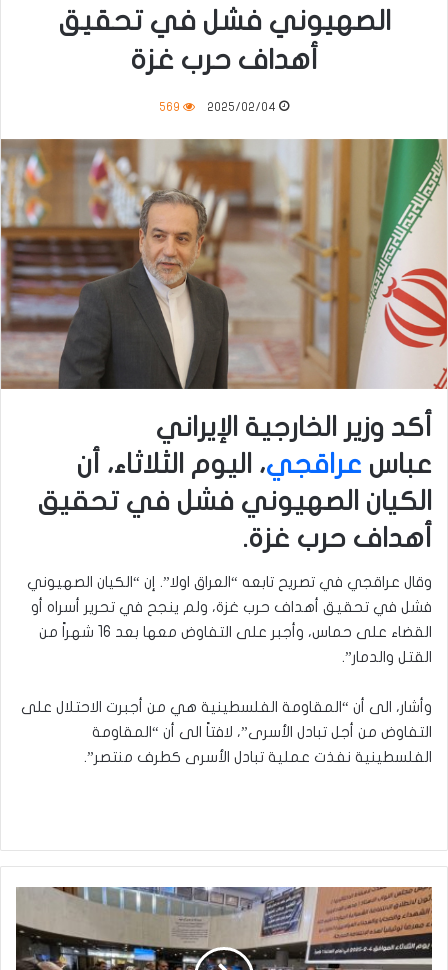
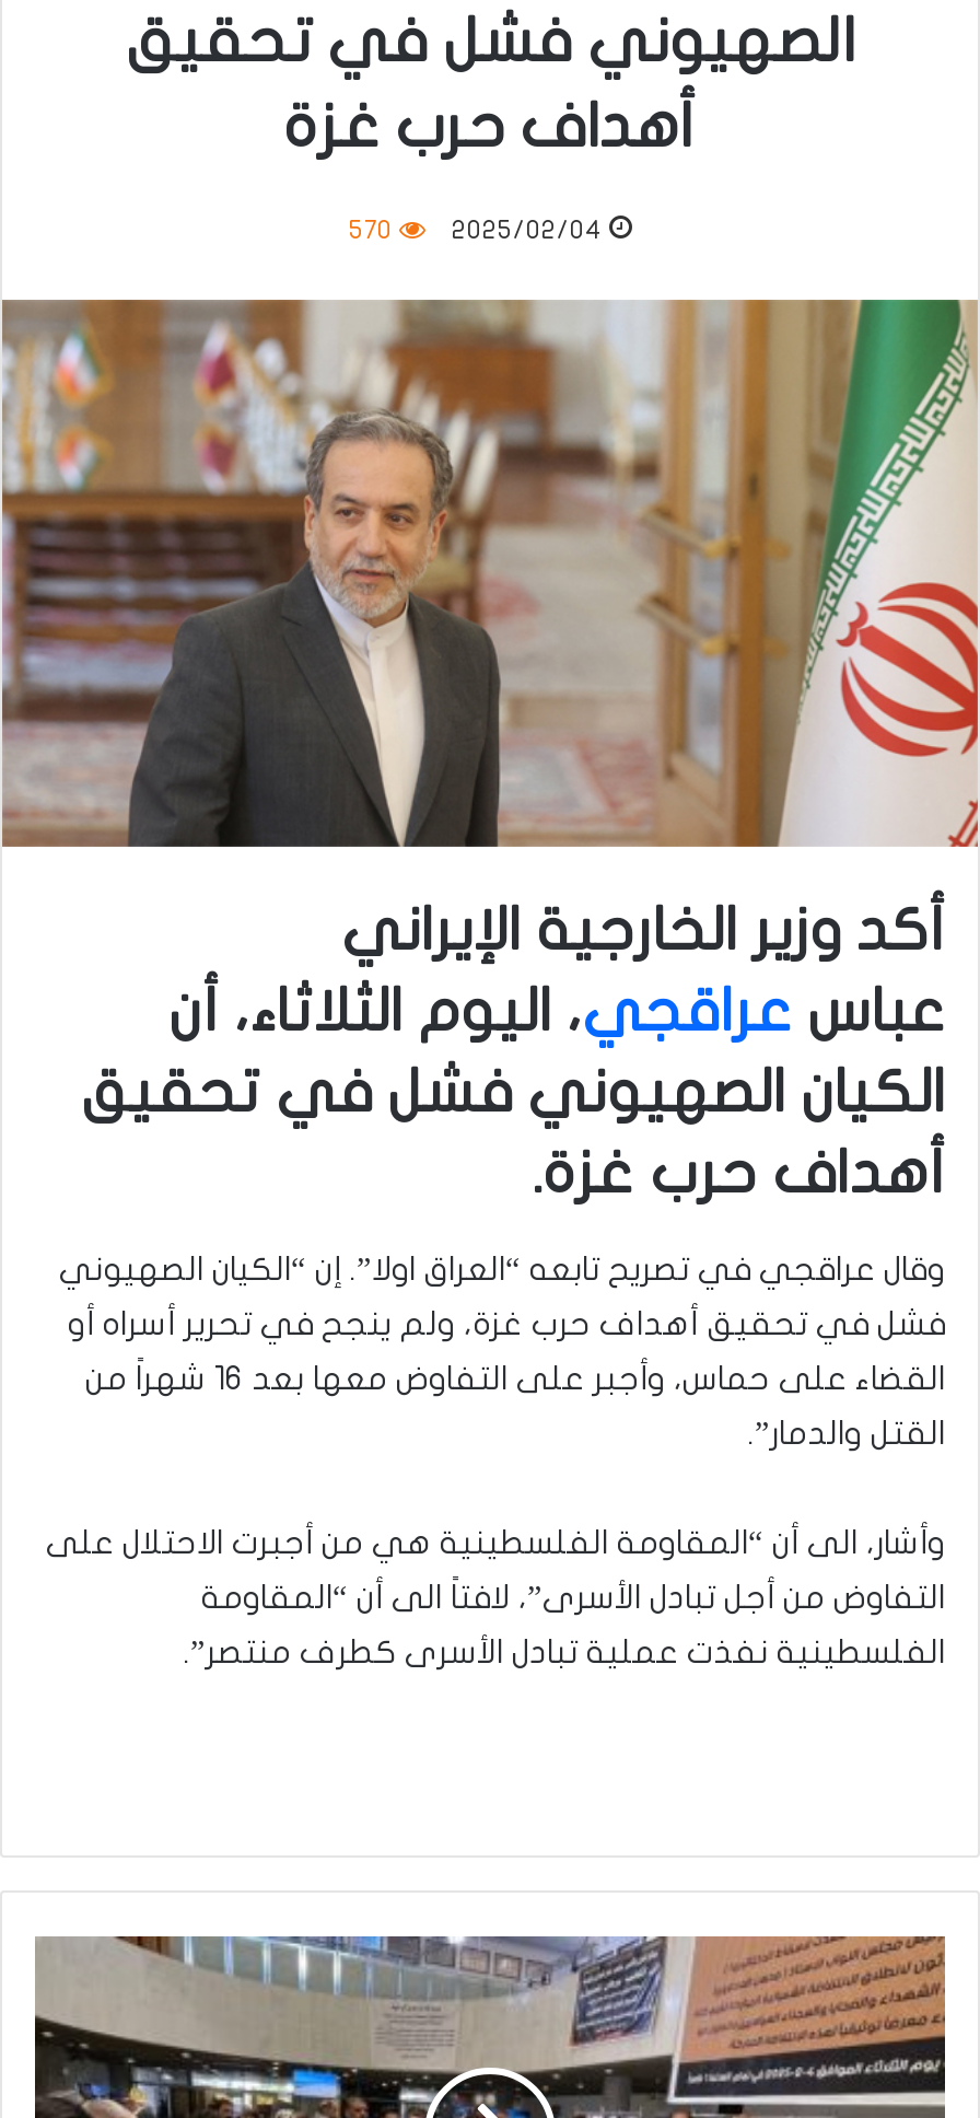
[159,101,180,113] 569 -> [349,216,393,243] 570

